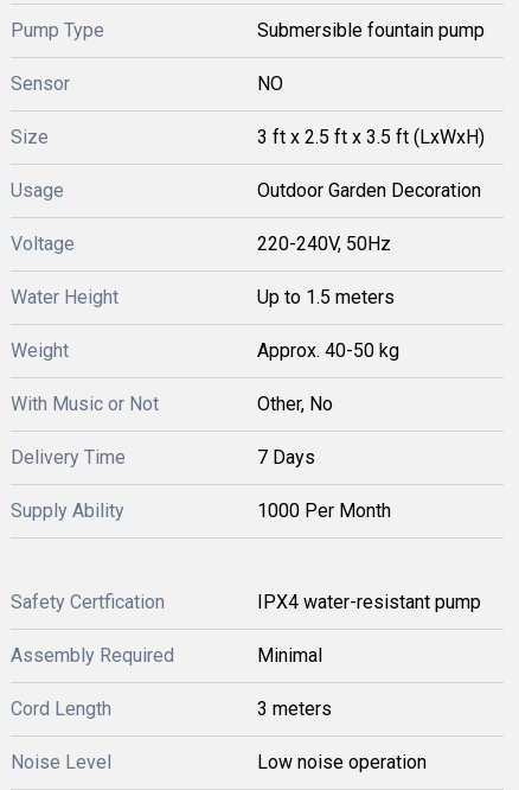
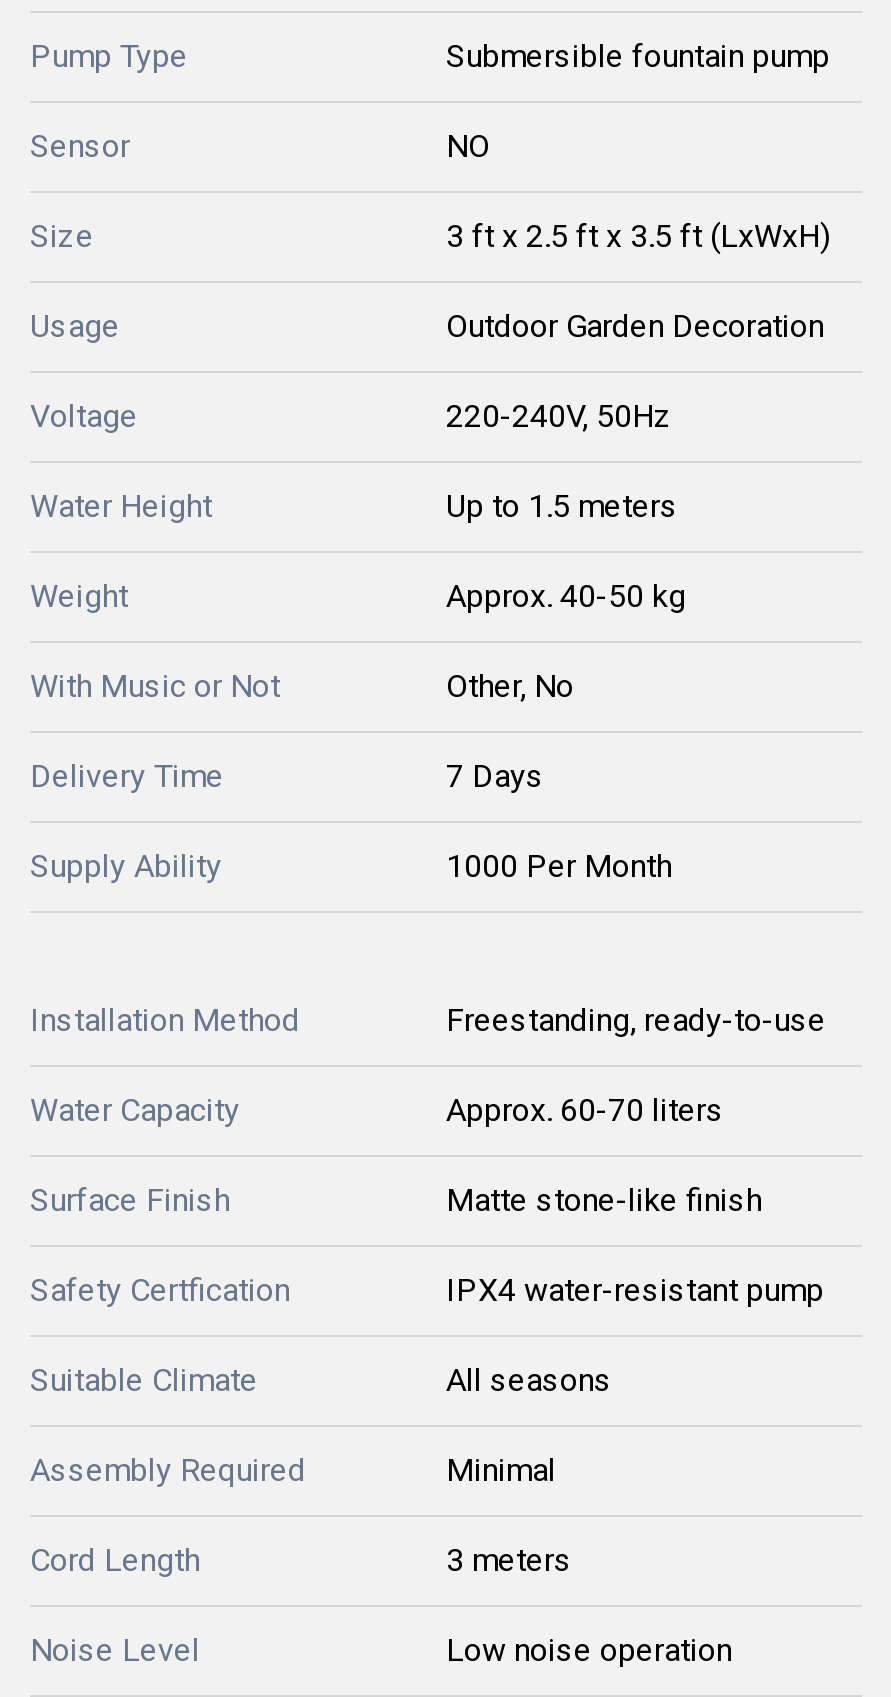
none -> [30,1001,826,1219] Installation Method | Freestanding, ready-to-use | Water Capacity | Approx. 60-70 liters | Surface Finish | Matte stone-like finish
none -> [30,1361,612,1399] Suitable Climate | All seasons

